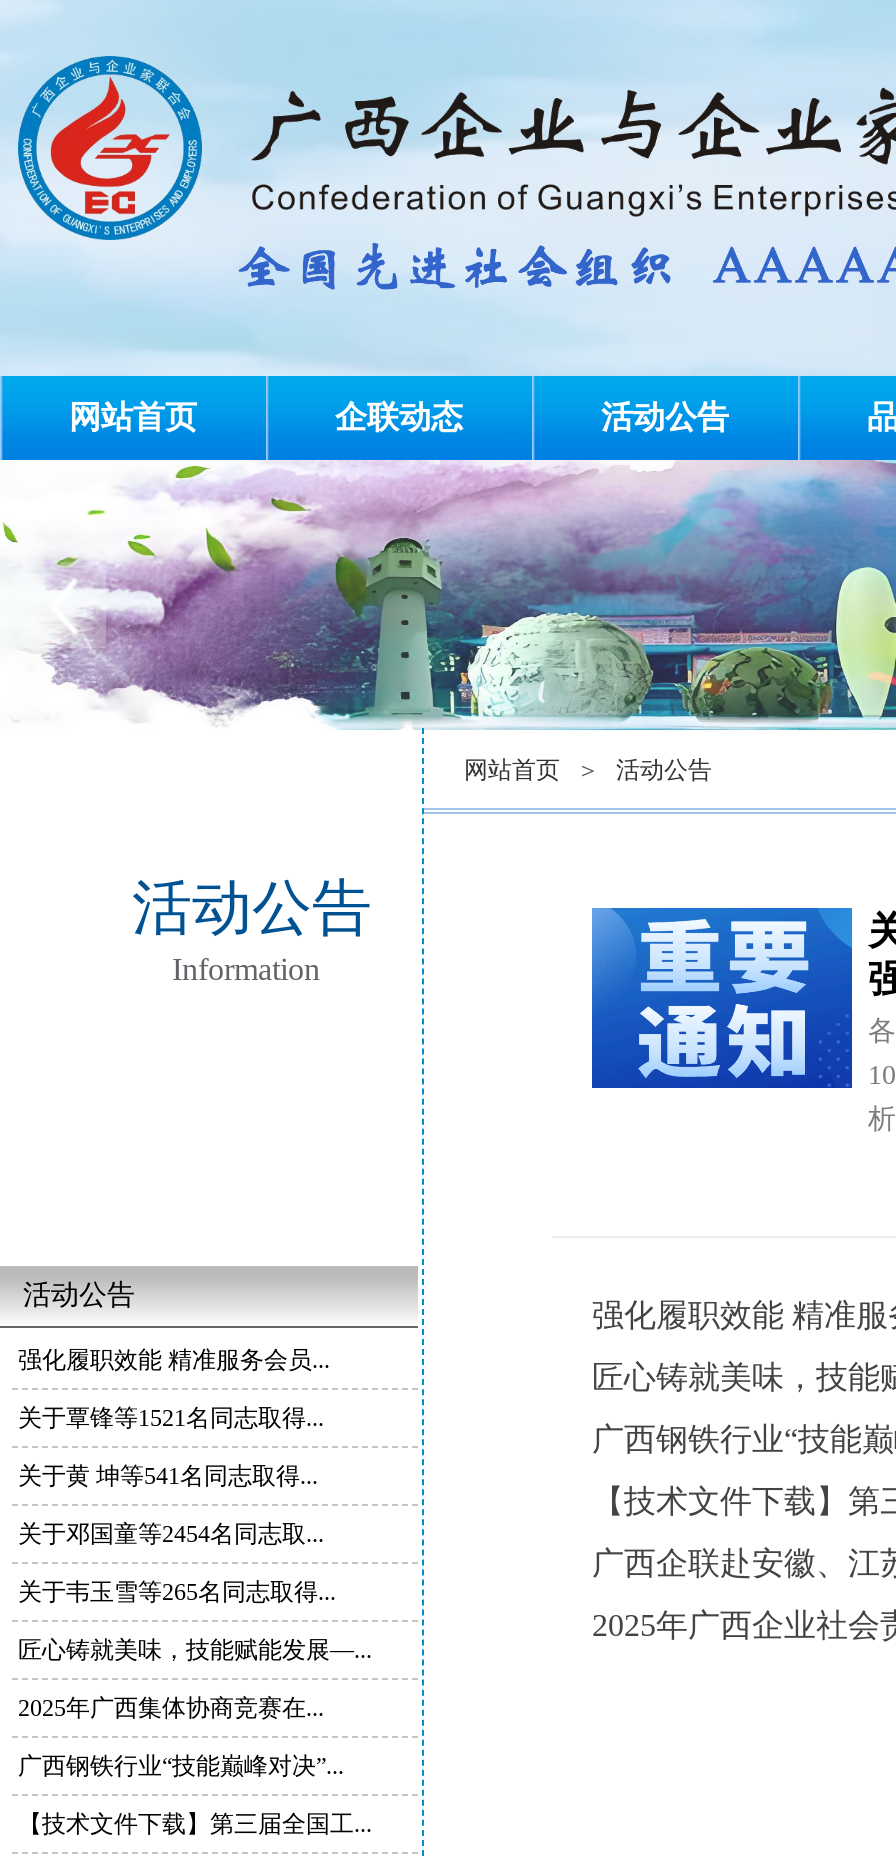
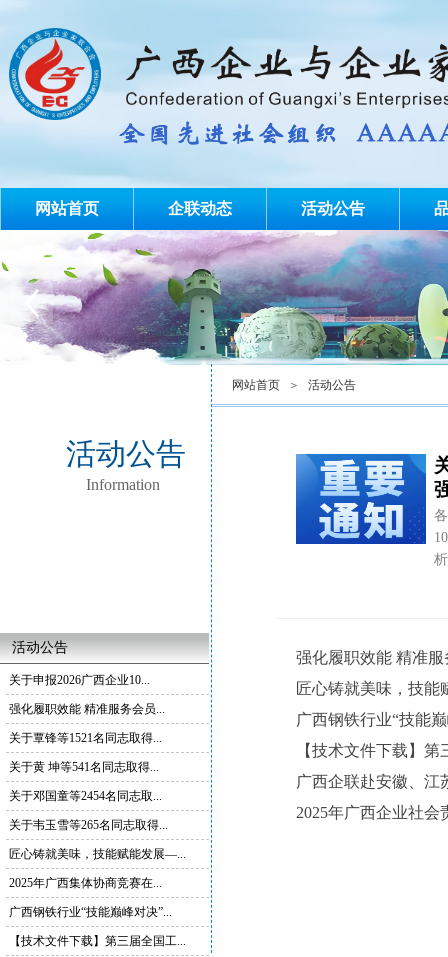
none -> [9,673,150,687] 关于申报2026广西企业10...

